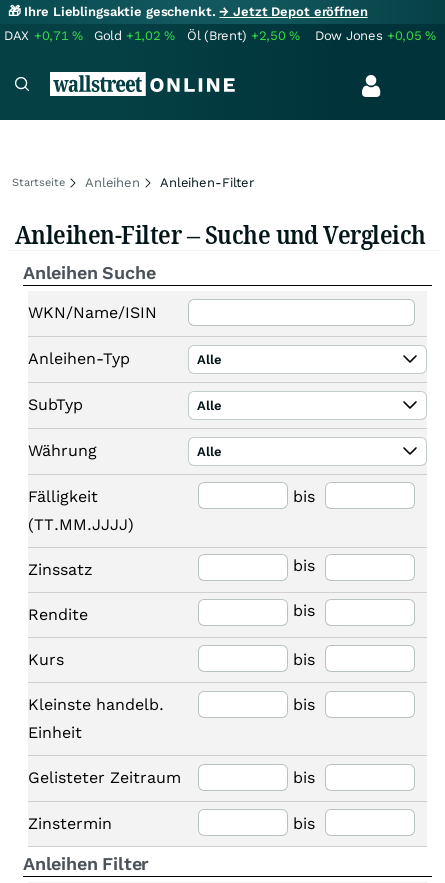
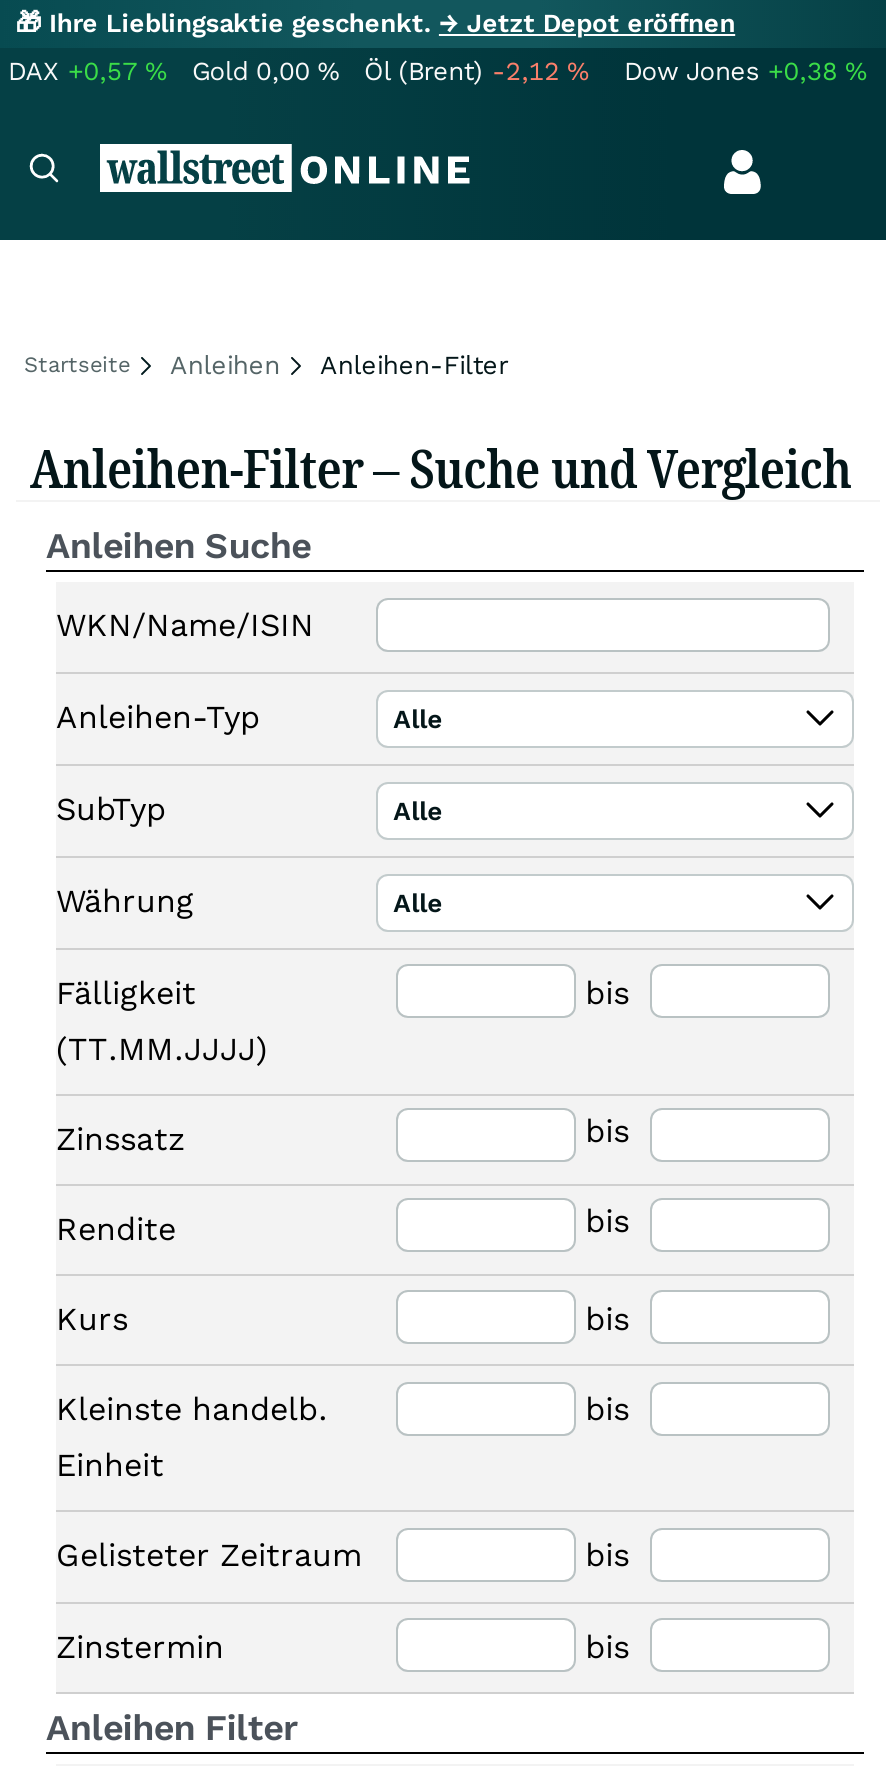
[4,28,83,43] DAX +0,71% -> [8,56,166,86] DAX +0,57%
[94,28,175,43] Gold +1,02% -> [192,56,339,86] Gold 0,00%
[187,28,300,43] Öl (Brent) +2,50% -> [364,56,588,86] Öl (Brent) -2,12%
[315,28,436,43] Dow Jones +0,05% -> [624,56,866,86] Dow Jones +0,38%

